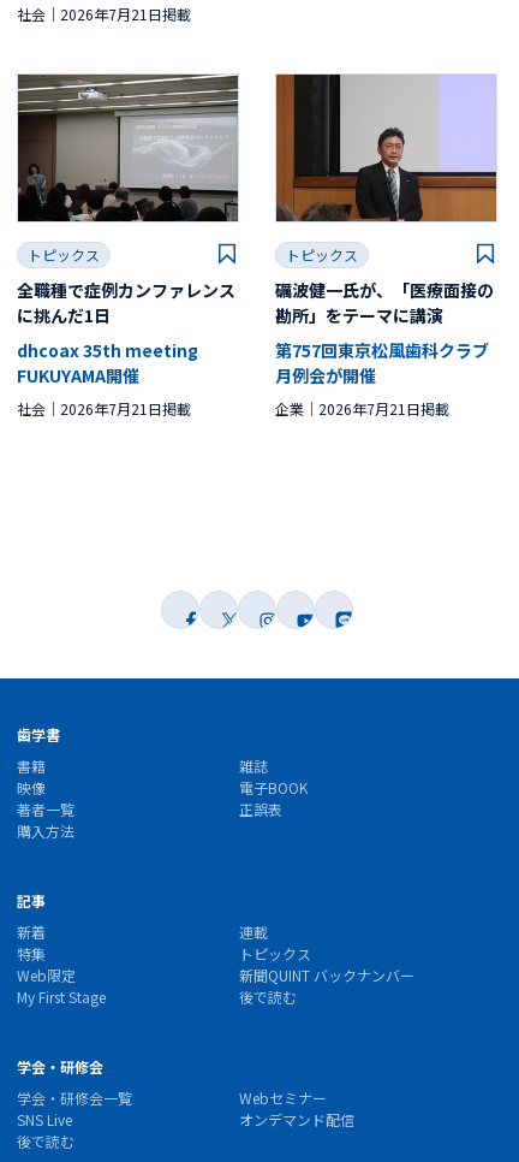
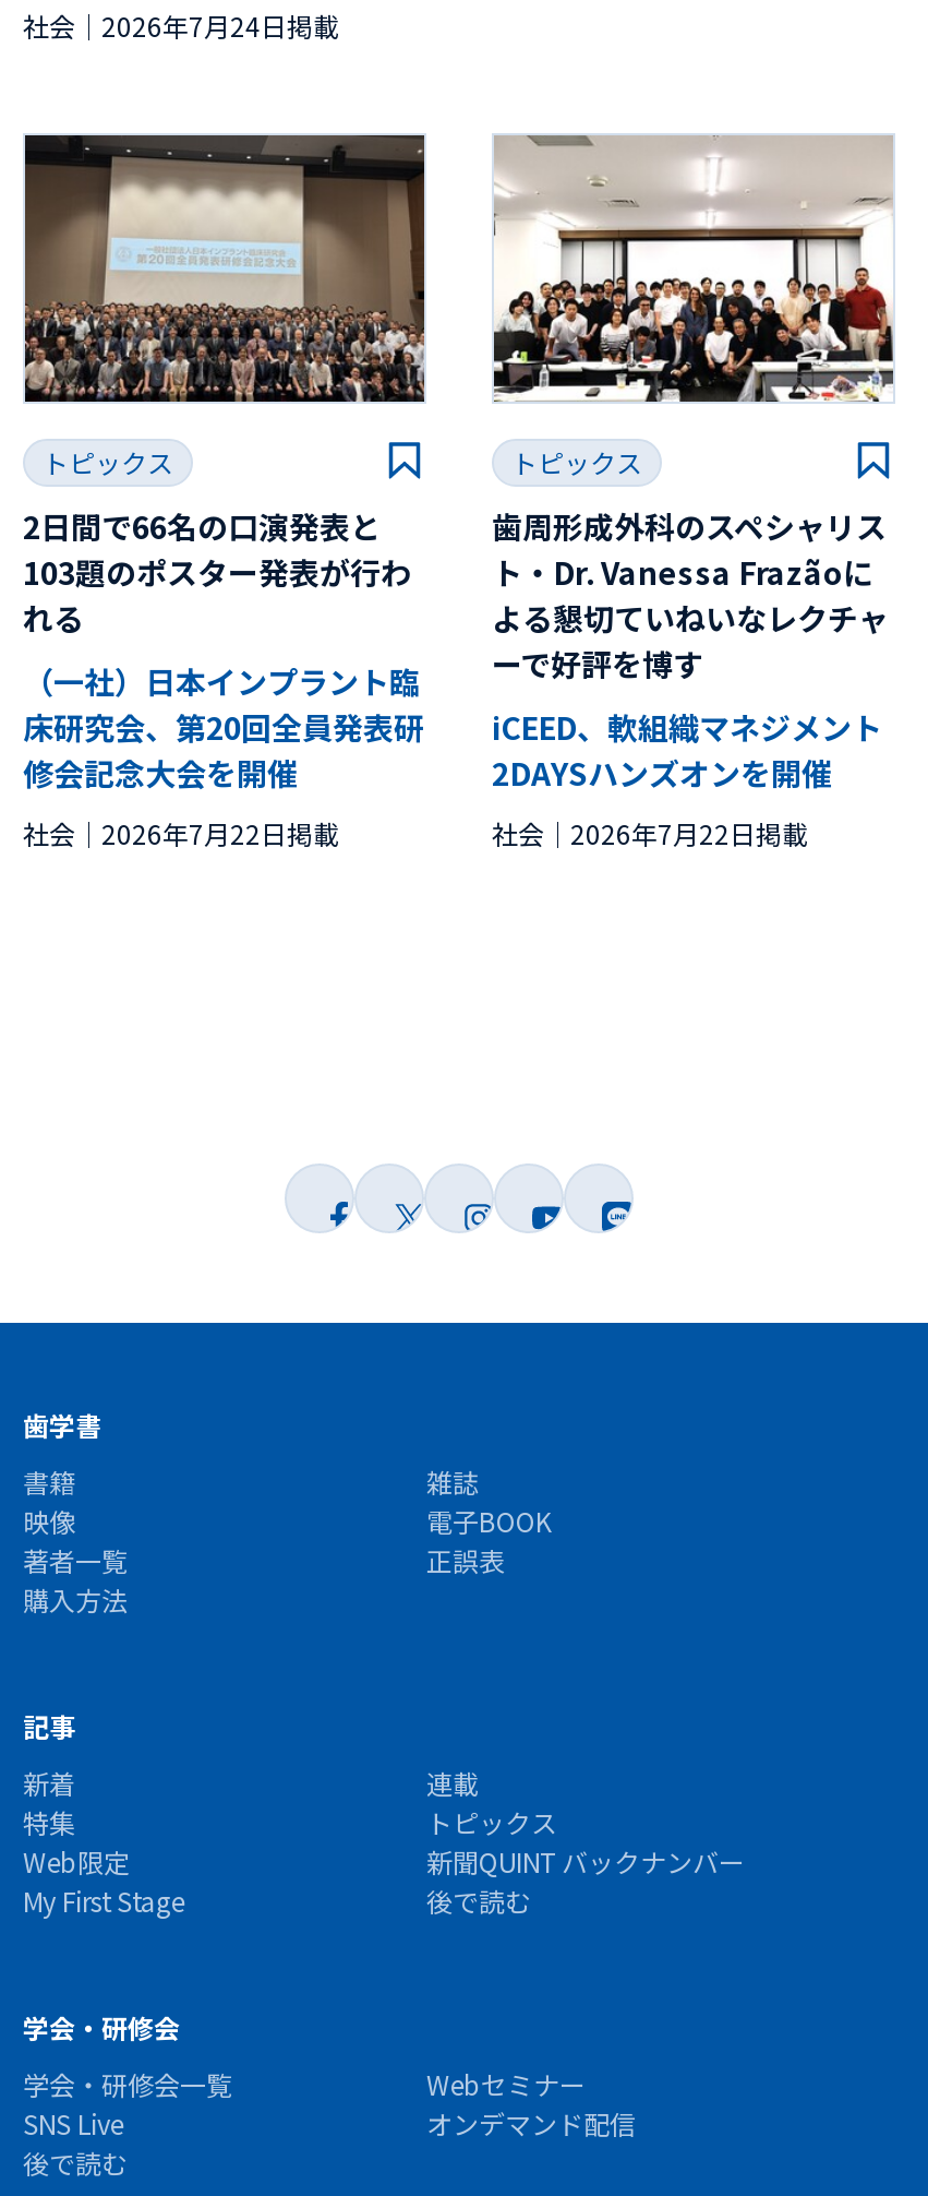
[17,3,191,24] 社会 2026年7月21日掲載 -> [23,6,339,43] 社会 2026年7月24日掲載
[18,75,239,223] [image] -> [23,133,424,404] [image]
[275,73,497,223] [image] -> [494,133,893,404] [image]
[17,278,235,387] 全職種で症例カンファレンス | に挑んだ1日 | dhcoax 35th meeting | FUKUYAMA開催 -> [23,504,424,794] 2日間で66名の口演発表と | 103題のポスター発表が行わ | れる | （一社）日本インプラント臨 | 床研究会、第20回全員発表研 | 修会記念大会を開催
[275,278,494,418] 礪波健一氏が、「医療面接の | 勘所」をテーマに講演 | 第757回東京松風歯科クラブ | 月例会が開催 | 企業 | 2026年7月21日掲載 -> [492,504,889,851] 歯周形成外科のスペシャリス | ト・Dr. Vanessa Frazãoに | よる懇切ていねいなレクチャ | ーで好評を博す | iCEED、軟組織マネジメント | 2DAYSハンズオンを開催 | 社会 | 2026年7月22日掲載
[17,398,191,418] 社会 2026年7月21日掲載 -> [23,814,339,851] 社会 2026年7月22日掲載

